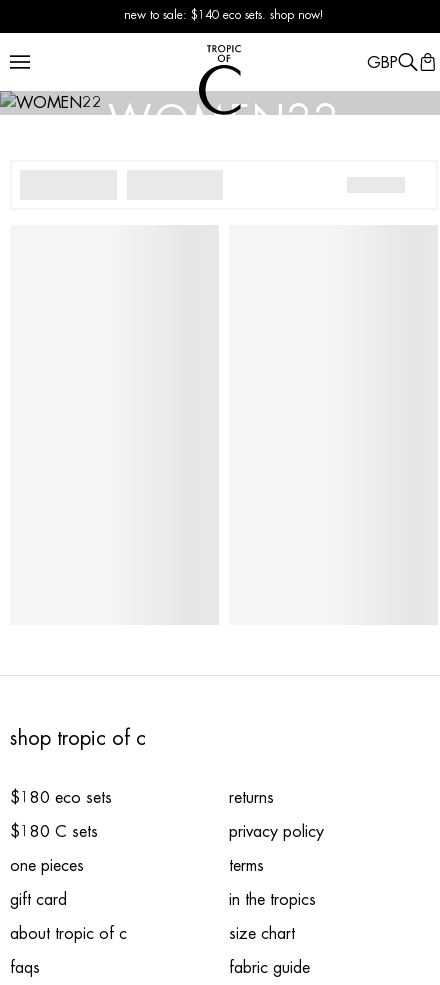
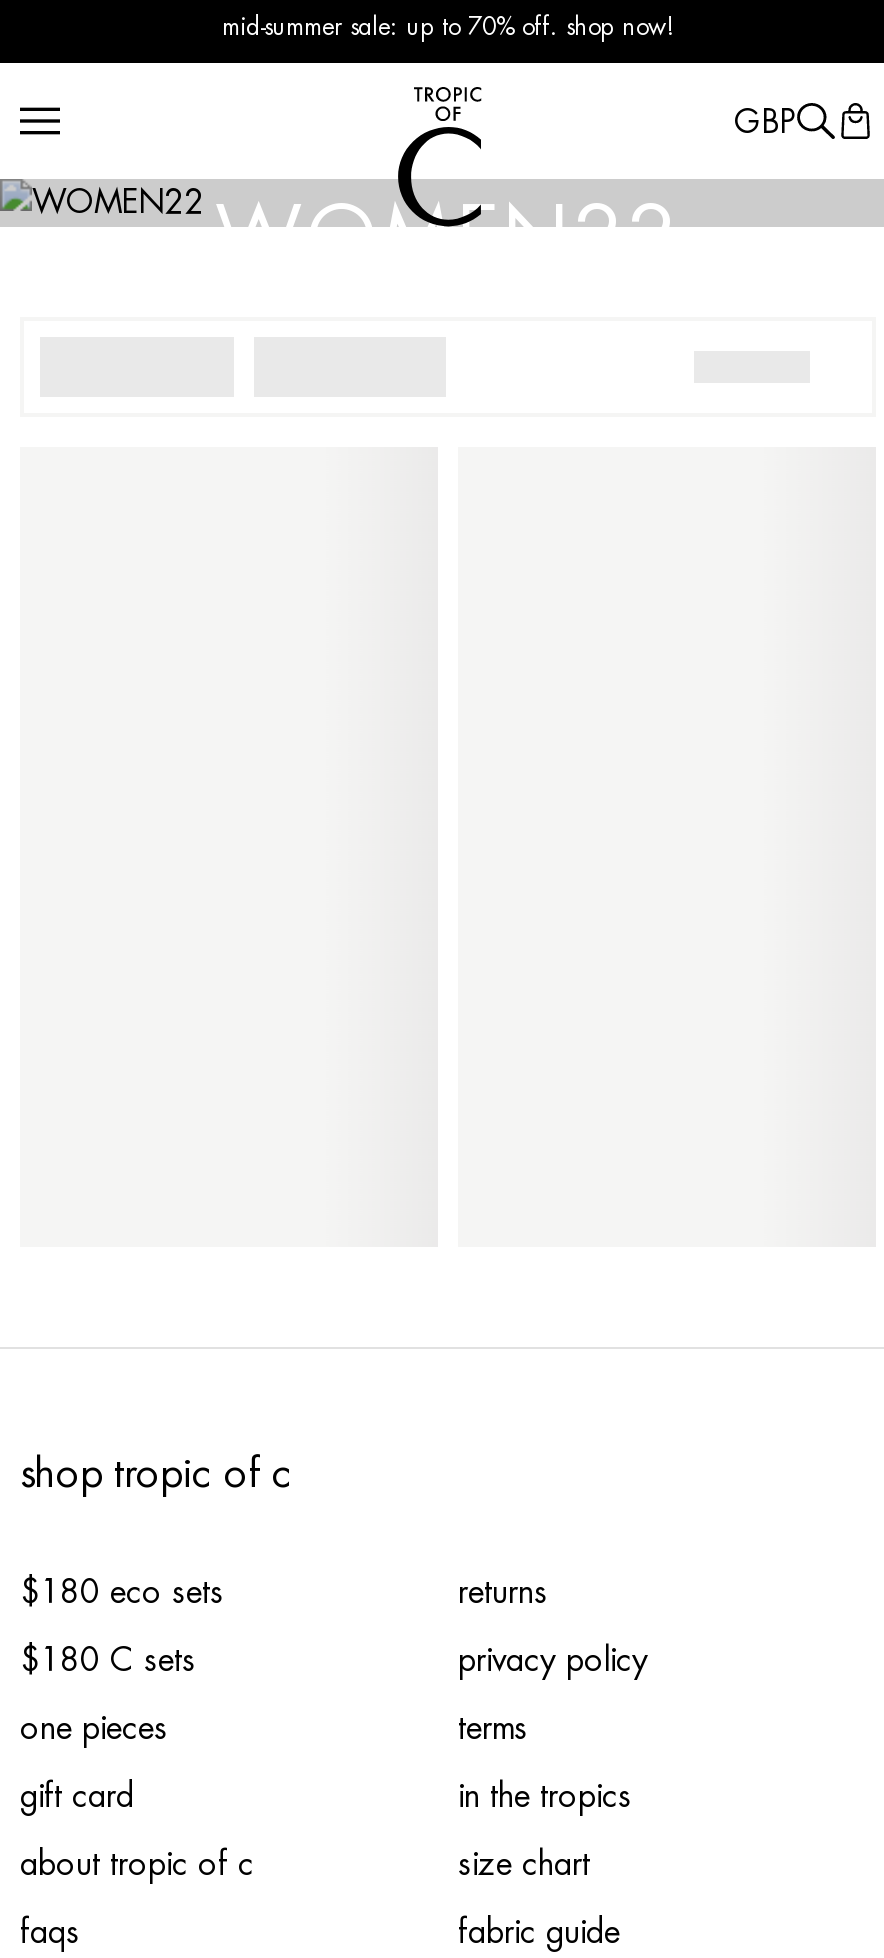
[124,9,324,21] new to sale: $140 eco sets. shop now! -> [222,15,674,39] mid-summer sale: up to 70% off. shop now!

